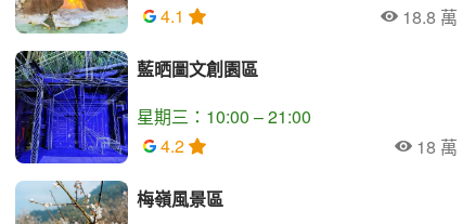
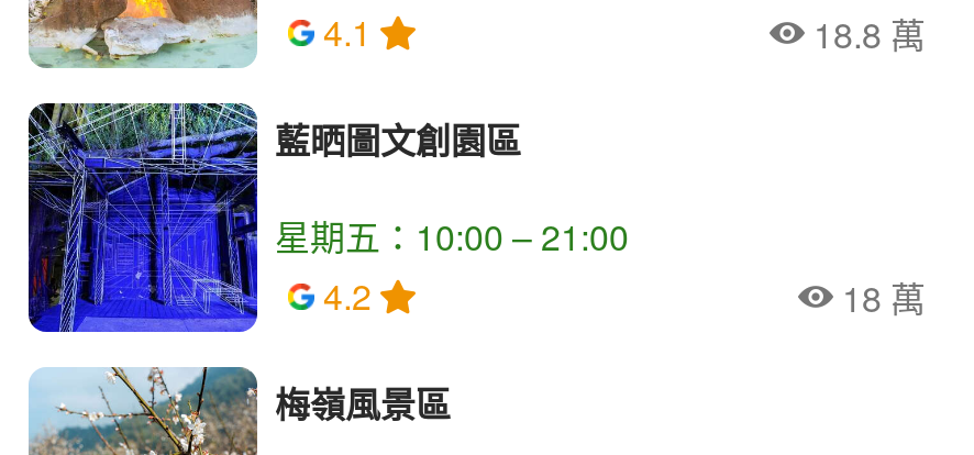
[137,104,311,129] 星期三：10:00 – 21:00 -> [275,211,629,262] 星期五：10:00 – 21:00

